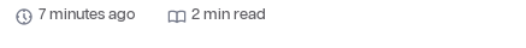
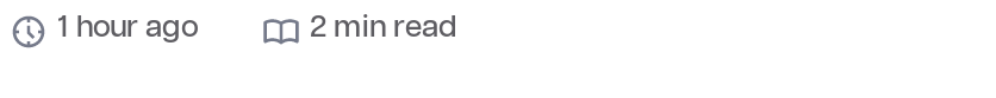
[39,7,135,23] 7 minutes ago -> [57,13,198,44] 1 hour ago

